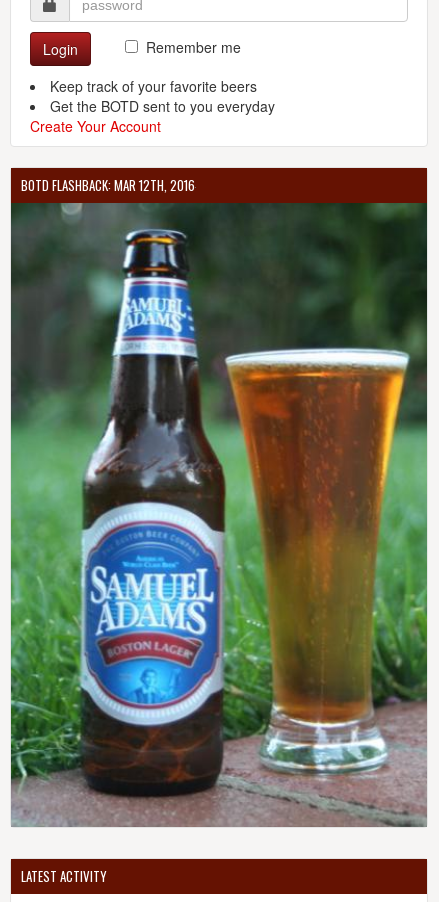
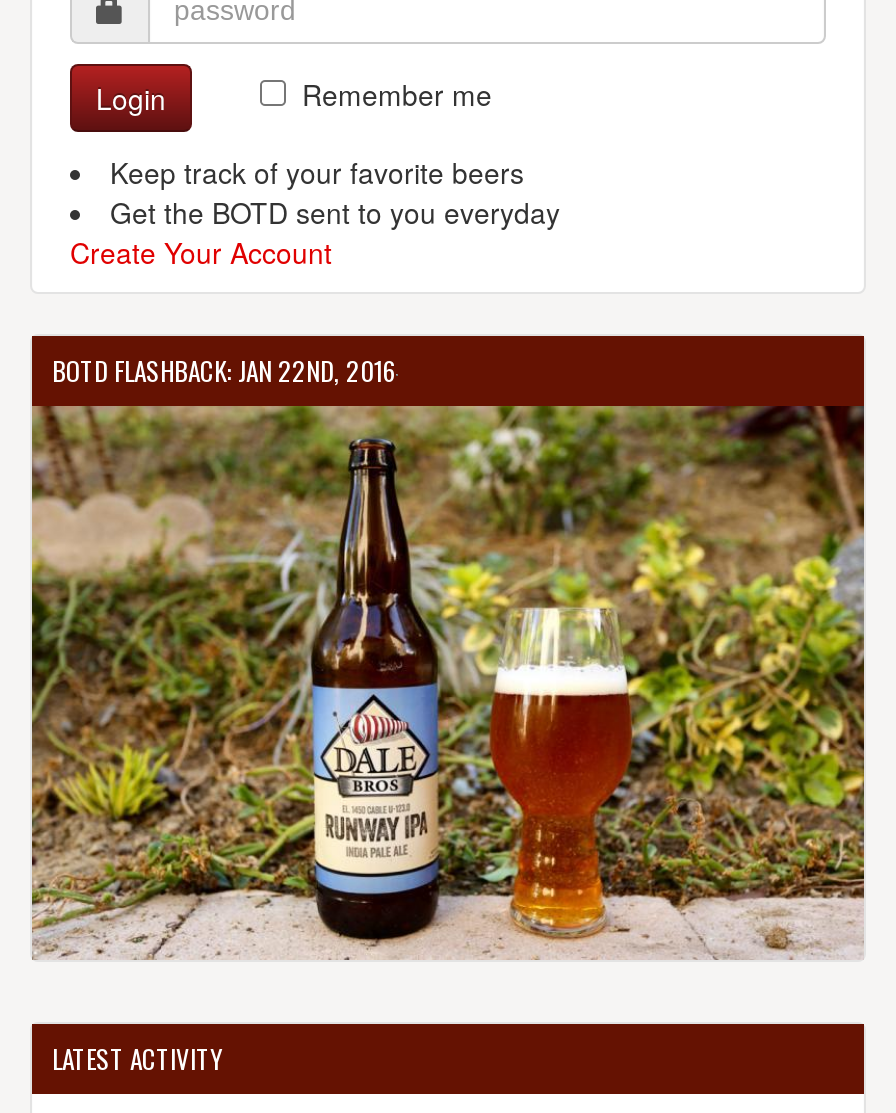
[21,175,195,195] BOTD FLASHBACK: MAR 12TH, 2016 -> [52,350,396,390] BOTD FLASHBACK: JAN 22ND, 2016
[10,203,428,828] [image] -> [30,404,866,960] [image]

